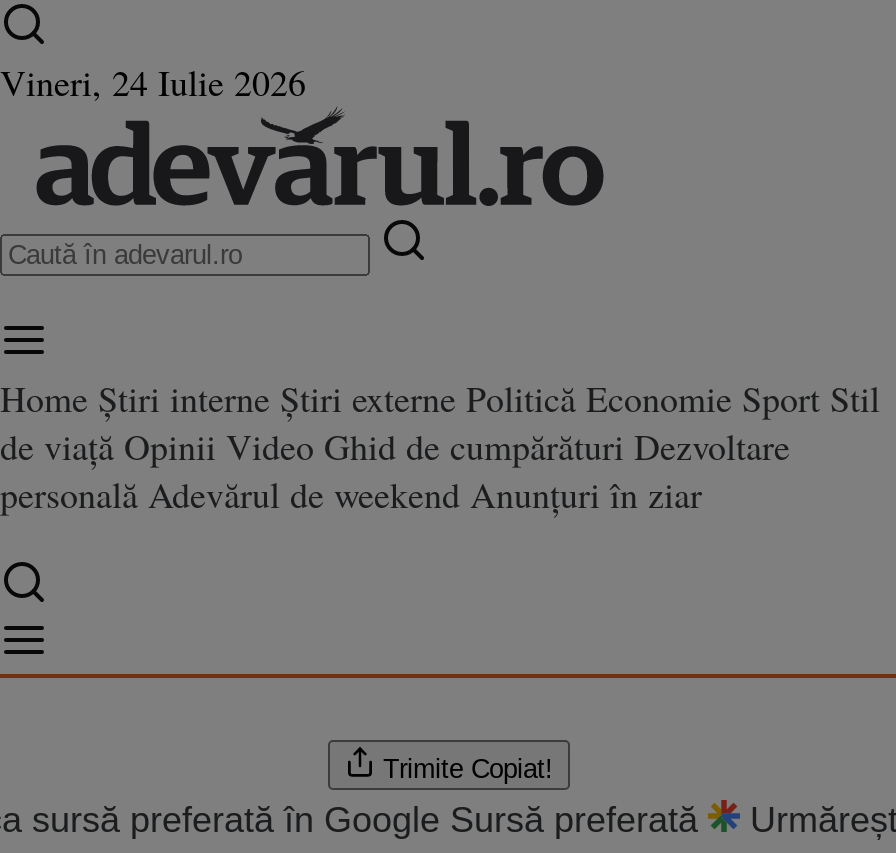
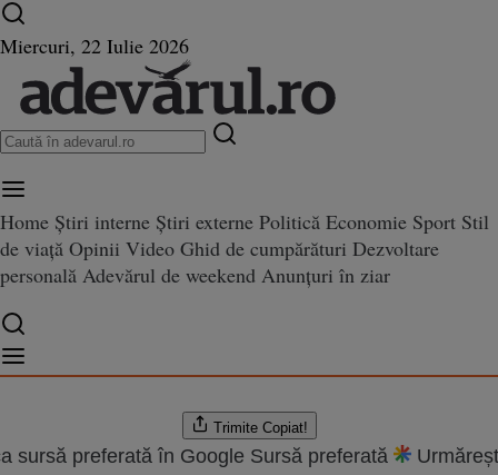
[0,58,306,106] Vineri, 24 Iulie 2026 -> [0,32,189,59] Miercuri, 22 Iulie 2026

